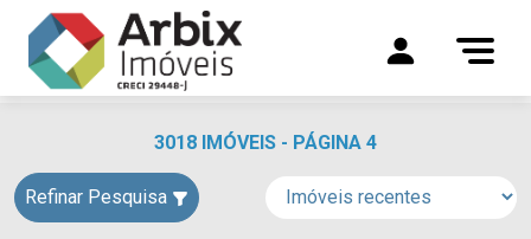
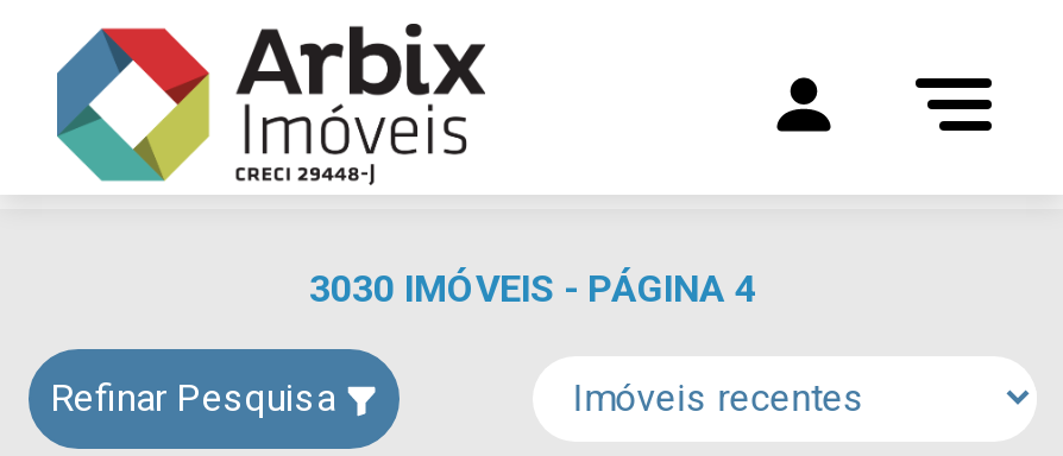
[154,131,377,154] 3018 IMÓVEIS - PÁGINA 4 -> [309,266,756,311] 3030 IMÓVEIS - PÁGINA 4

